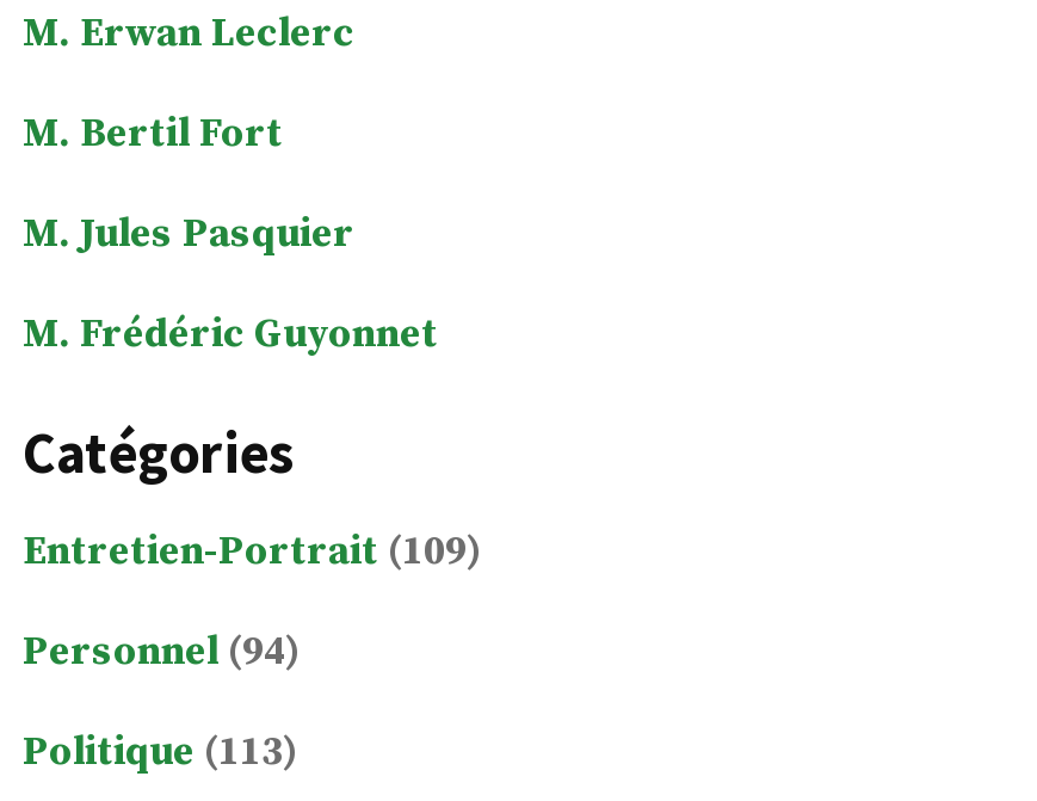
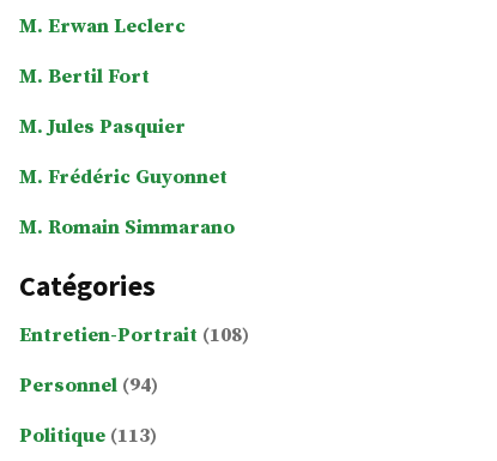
none -> [19,215,235,240] M. Romain Simmarano
[23,527,481,577] Entretien-Portrait (109) -> [19,323,249,348] Entretien-Portrait (108)

